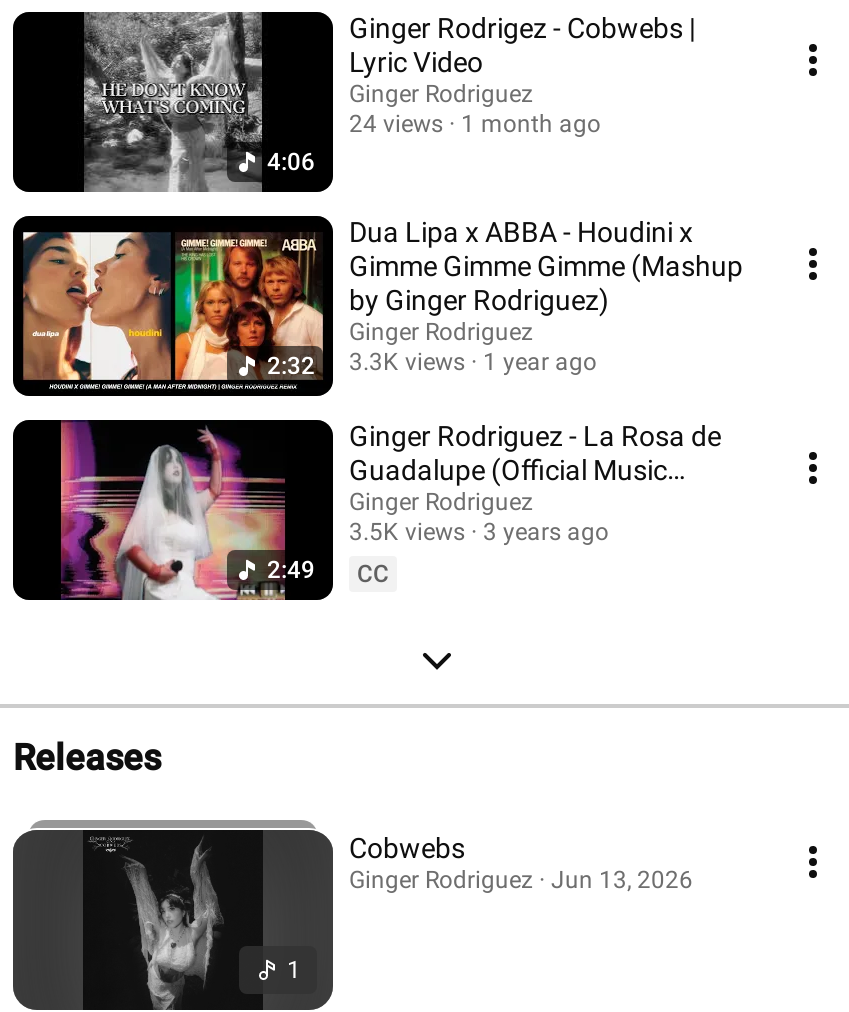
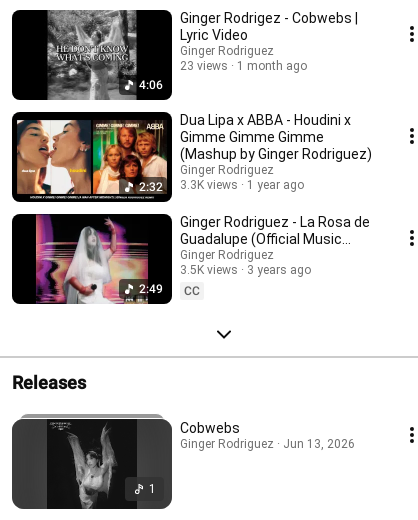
[349,109,601,137] 24 views 1 month ago -> [180,58,307,72] 23 views 1 month ago

